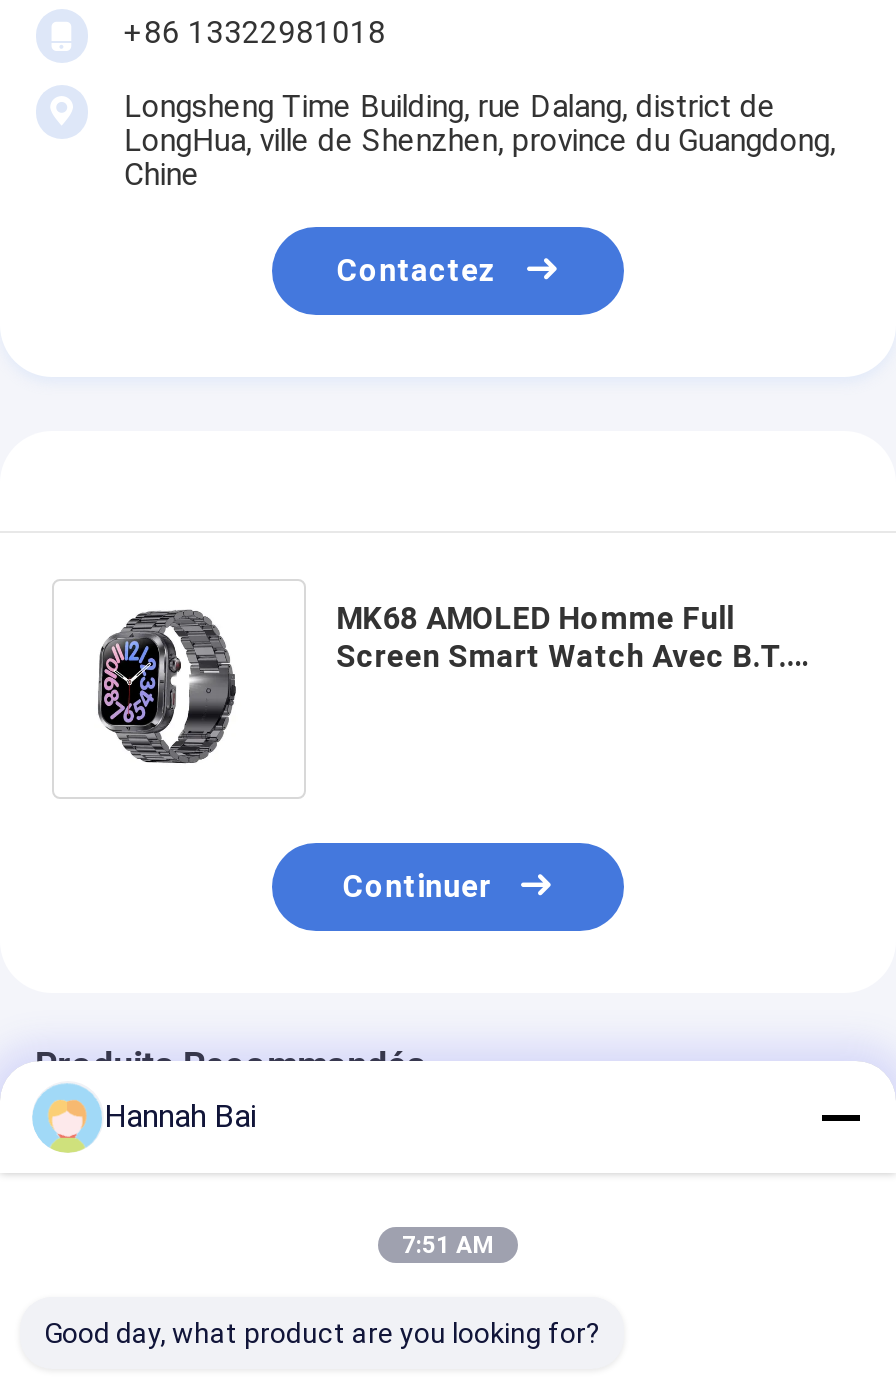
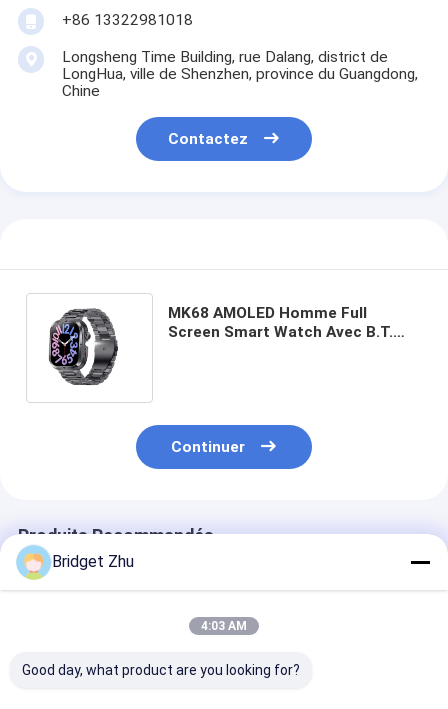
[104,1097,256,1135] Hannah Bai -> [52,552,134,571] Bridget Zhu
[402,1231,494,1259] 7:51 AM -> [201,619,247,633] 4:03 AM

